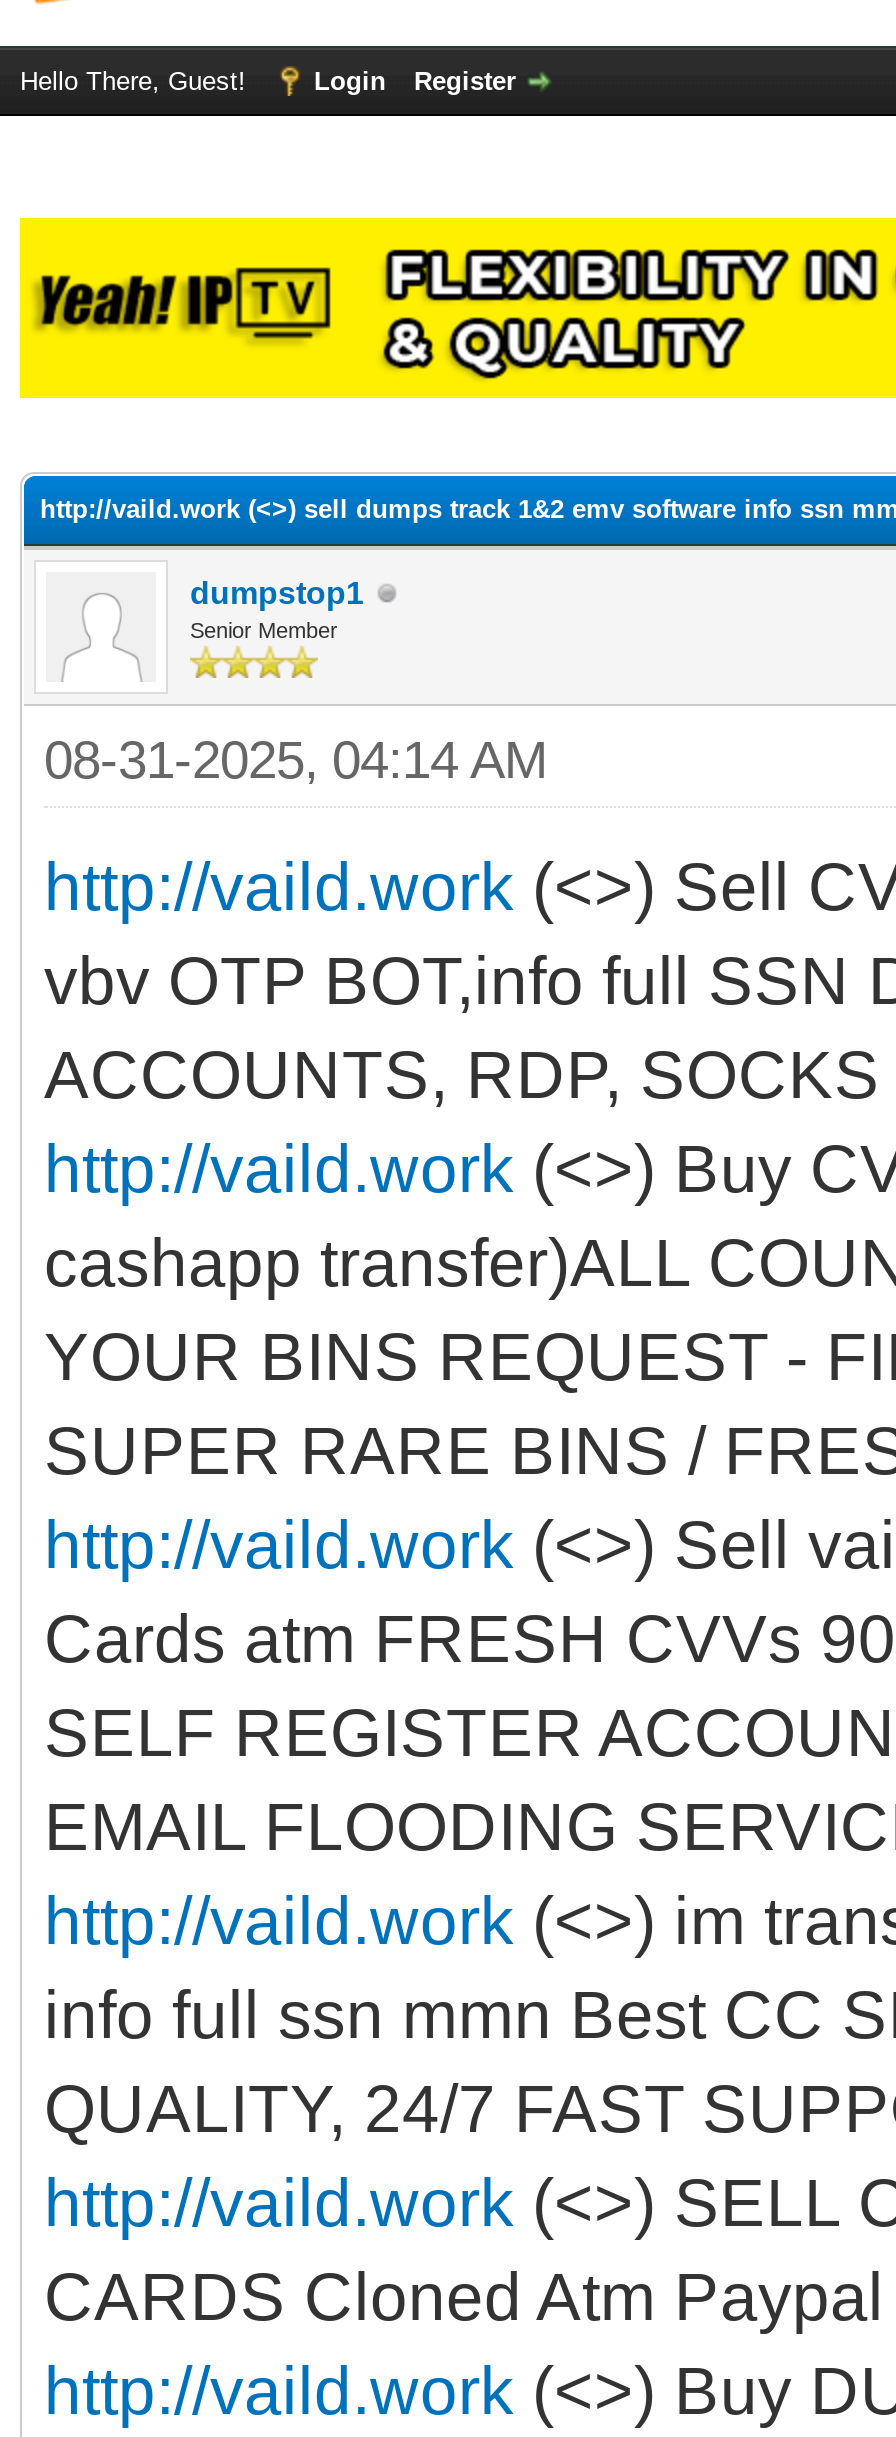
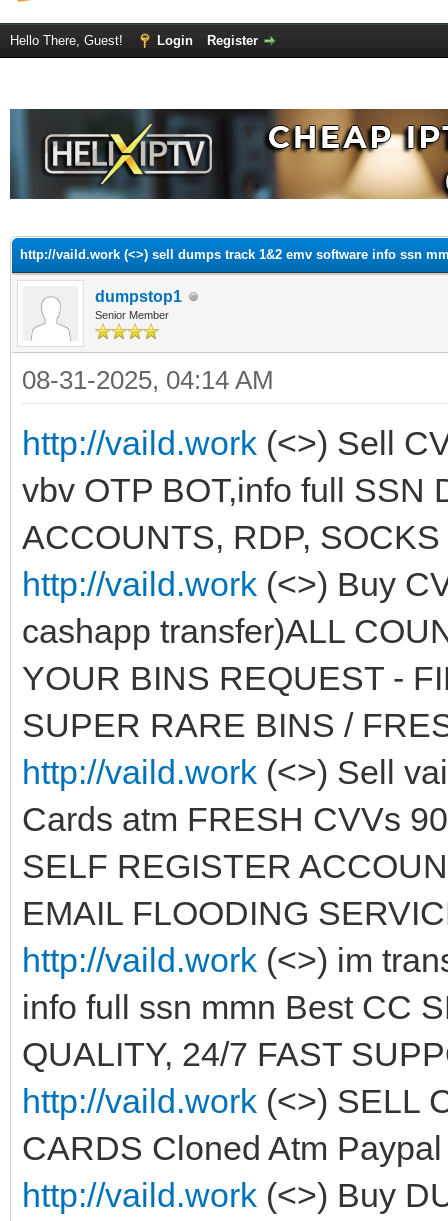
[18,216,890,400] [image] -> [9,108,445,200] [image]

